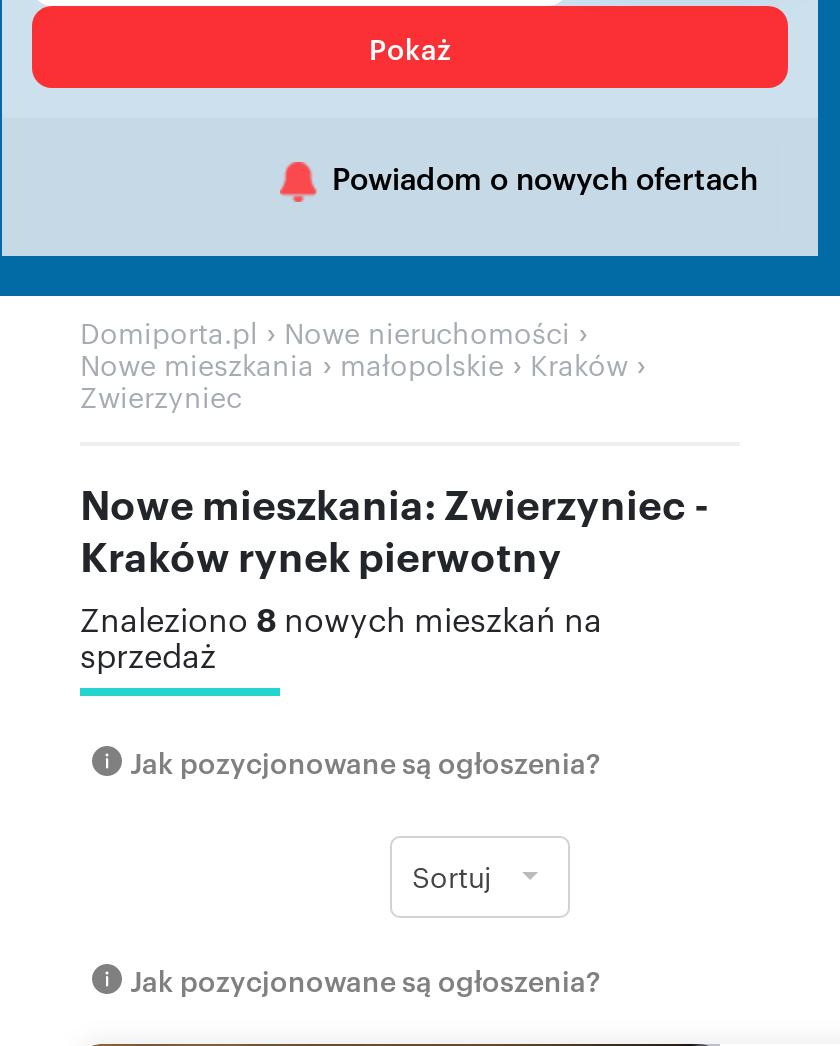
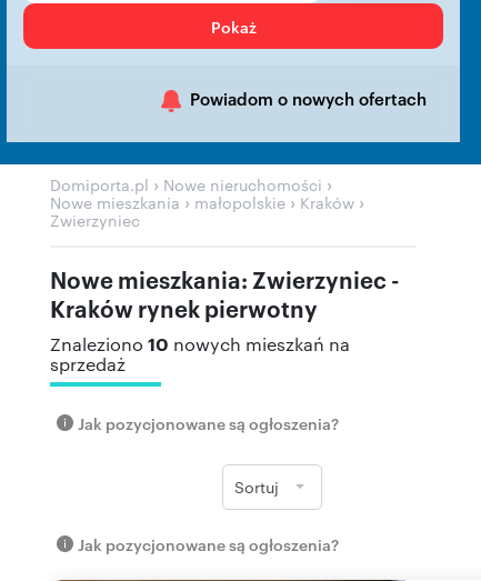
[80,596,602,640] Znaleziono 8 nowych mieszkań na -> [50,331,350,355] Znaleziono 10 nowych mieszkań na

